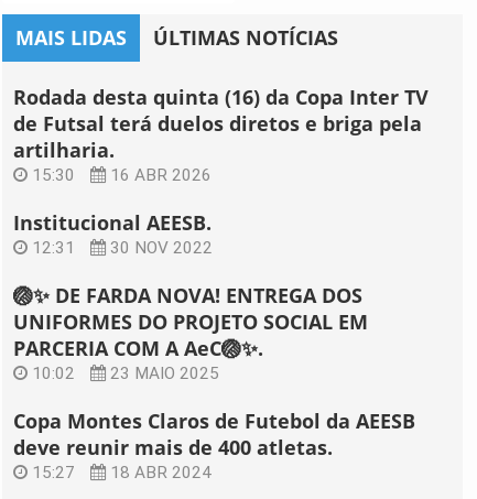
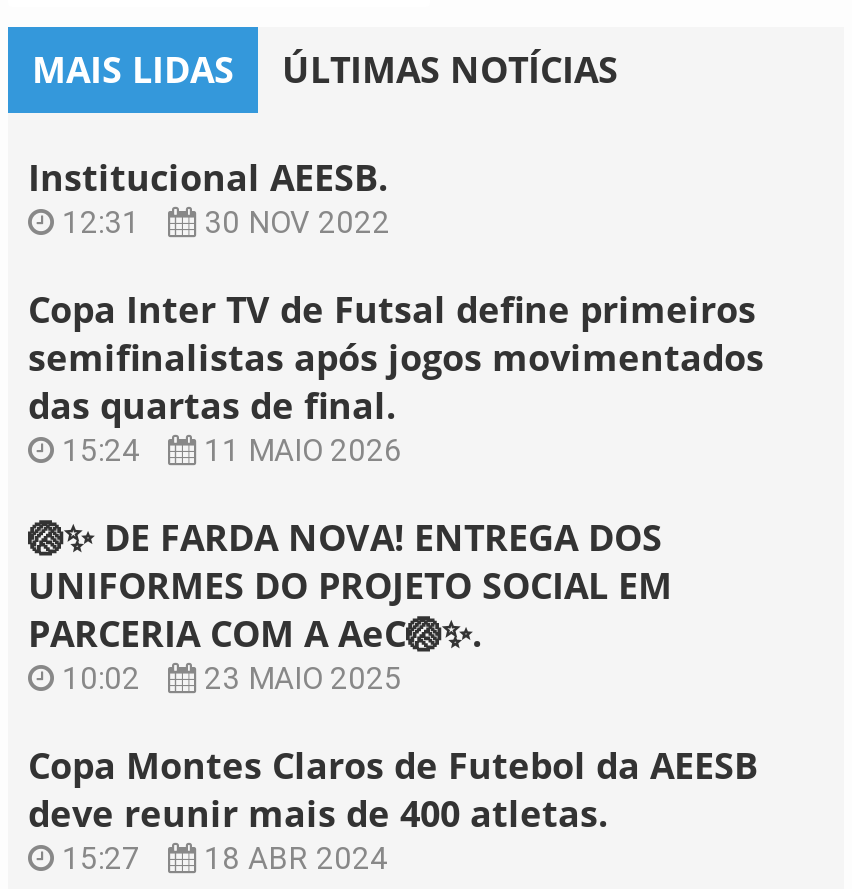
[13,84,429,185] Rodada desta quinta (16) da Copa Inter TV | de Futsal terá duelos diretos e briga pela | artilharia. | 15:30 | 16 ABR 2026 -> none
moved [13,209,213,258] -> [28,153,390,241]: Institucional AEESB. | 12:31 | 30 NOV 2022
none -> [28,285,764,469] Copa Inter TV de Futsal define primeiros | semifinalistas após jogos movimentados | das quartas de final. | 15:24 | 11 MAIO 2026

